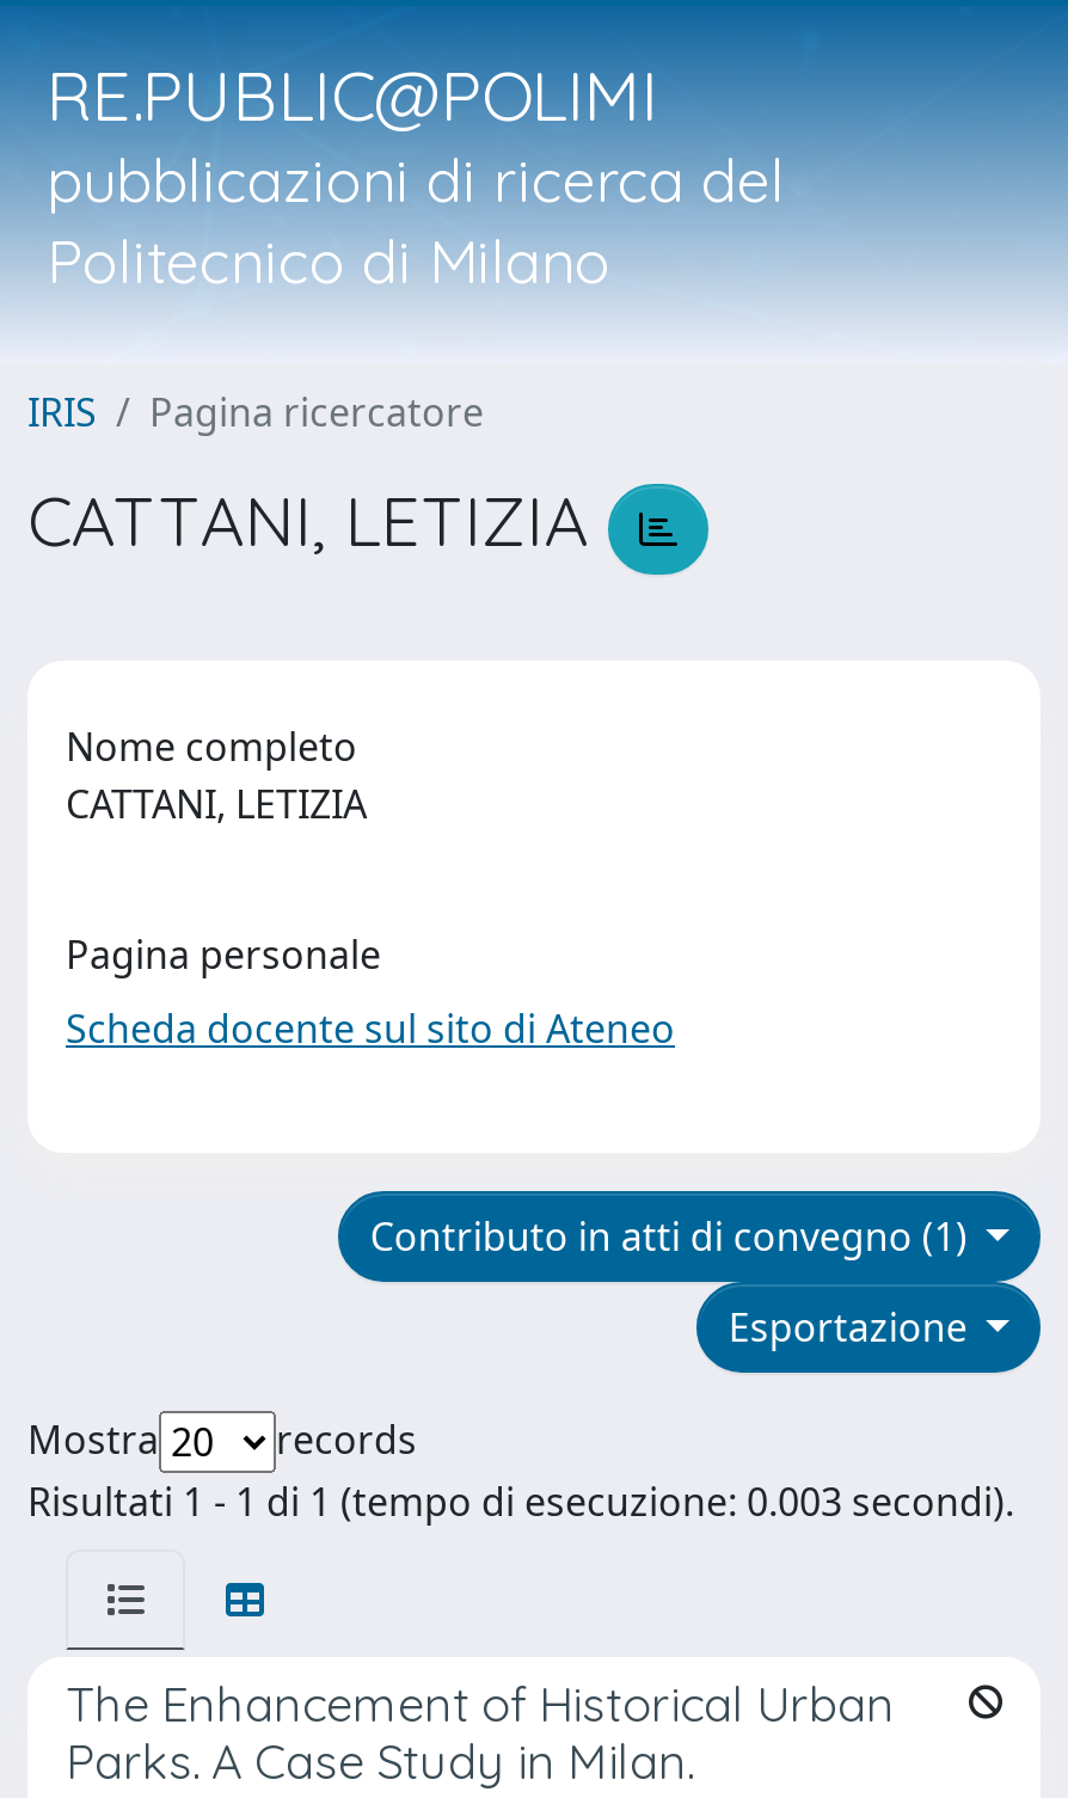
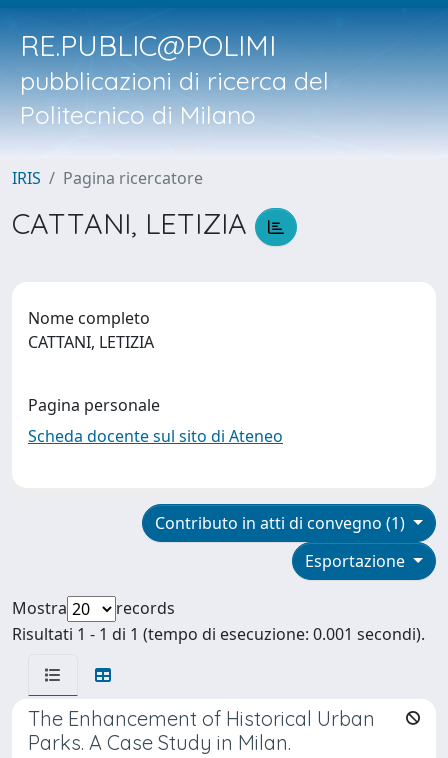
[27,1475,1014,1528] Risultati 1 - 1 di 1 (tempo di esecuzione: 0.003 secondi). -> [12,623,425,645] Risultati 1 - 1 di 1 (tempo di esecuzione: 0.001 secondi).

